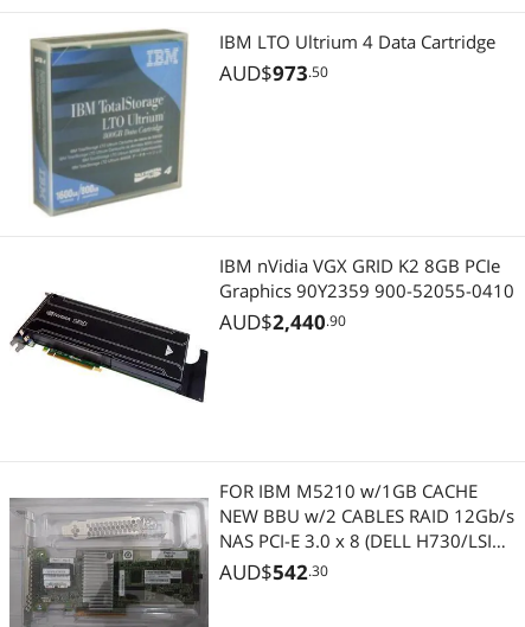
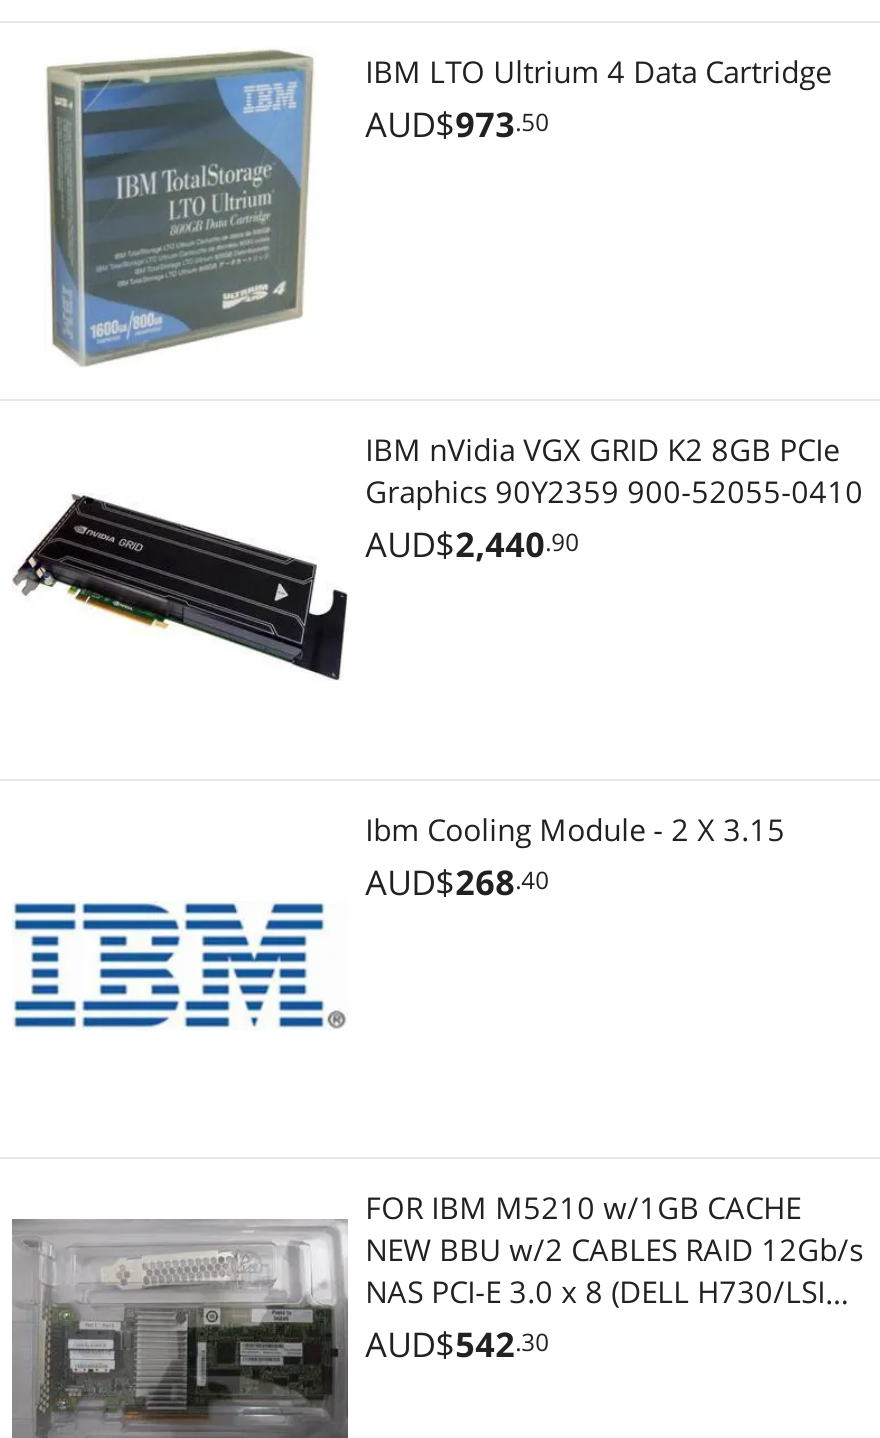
none -> [14,808,785,1059] [image] | Ibm Cooling Module - 2 X 3.15 | AUD$268.40

